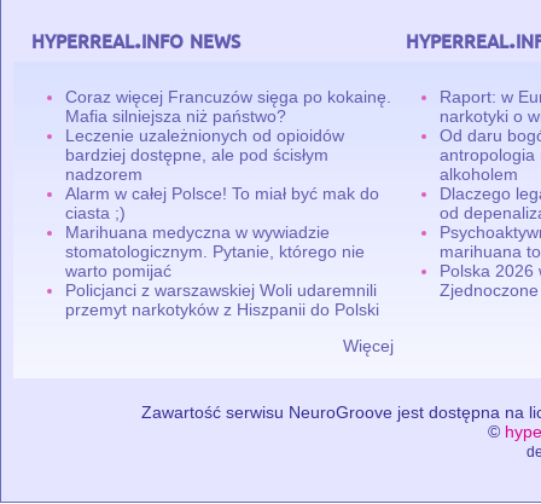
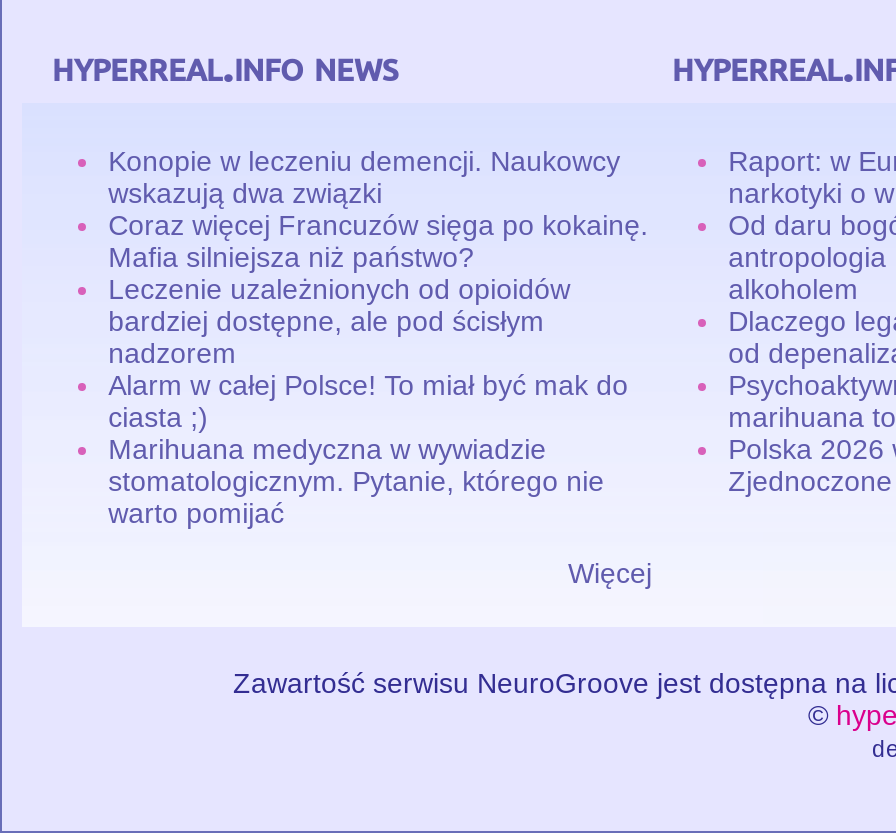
moved [65,87,392,280] -> [108,209,648,529]: Coraz więcej Francuzów sięga po kokainę. | Mafia silniejsza niż państwo? | Leczenie uzależnionych od opioidów | ... | stomatologicznym. Pytanie, którego nie | warto pomijać
none -> [108,145,620,209] Konopie w leczeniu demencji. Naukowcy | wskazują dwa związki
[65,280,379,319] Policjanci z warszawskiej Woli udaremnili | przemyt narkotyków z Hiszpanii do Polski -> none

